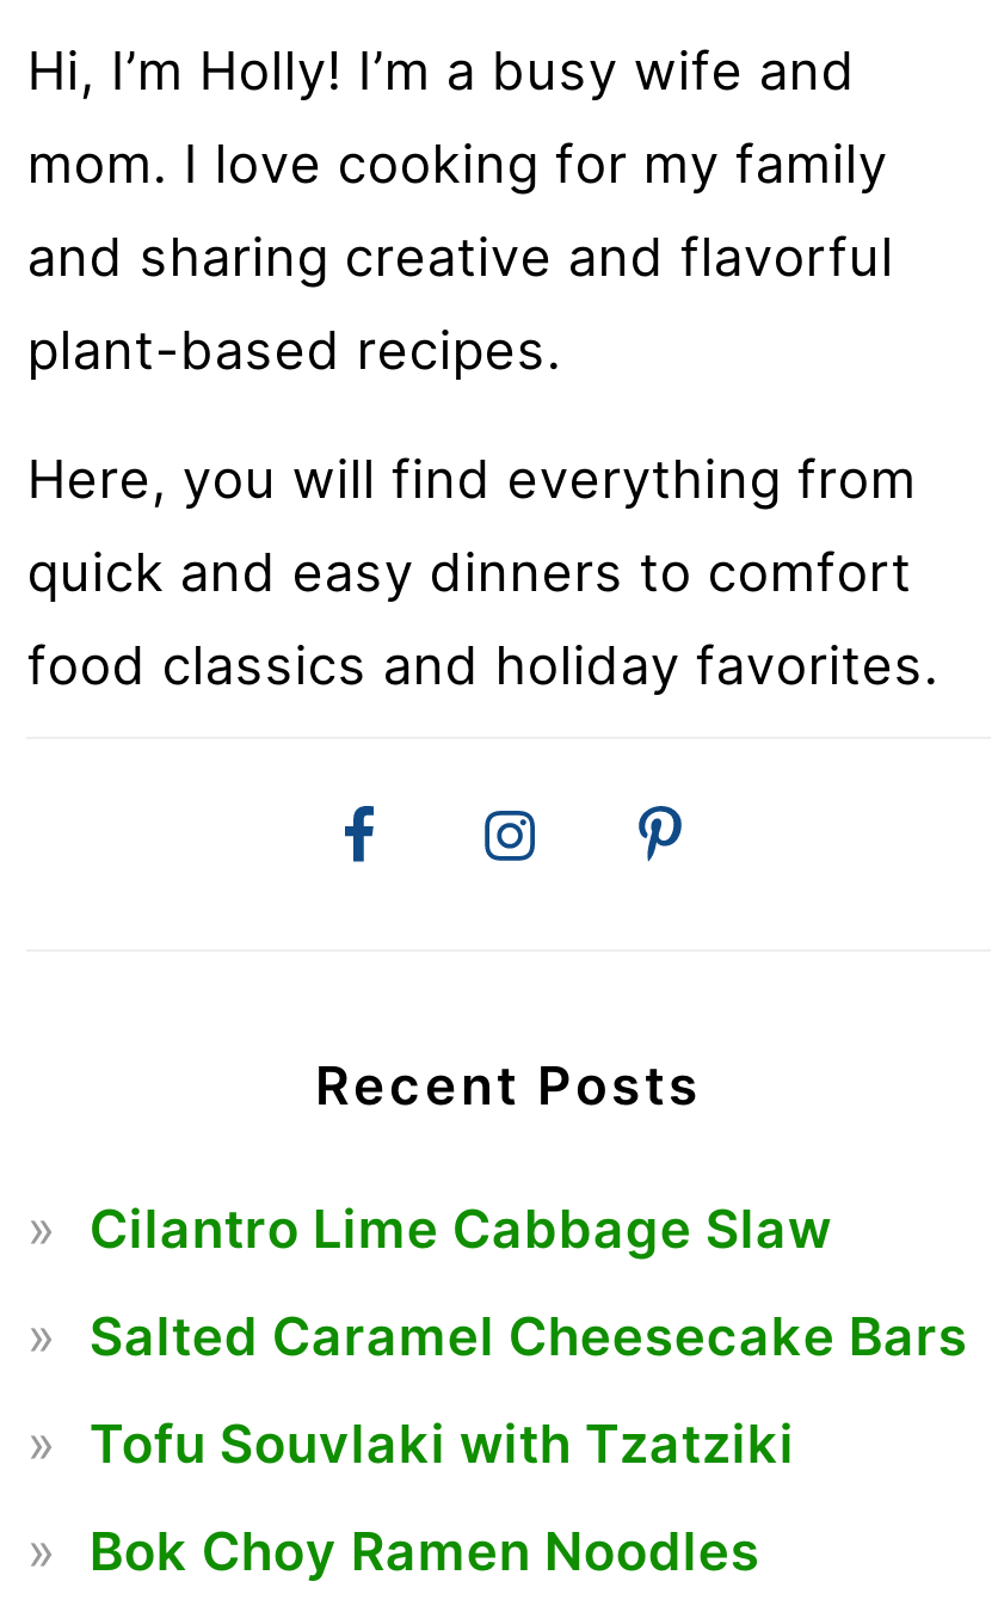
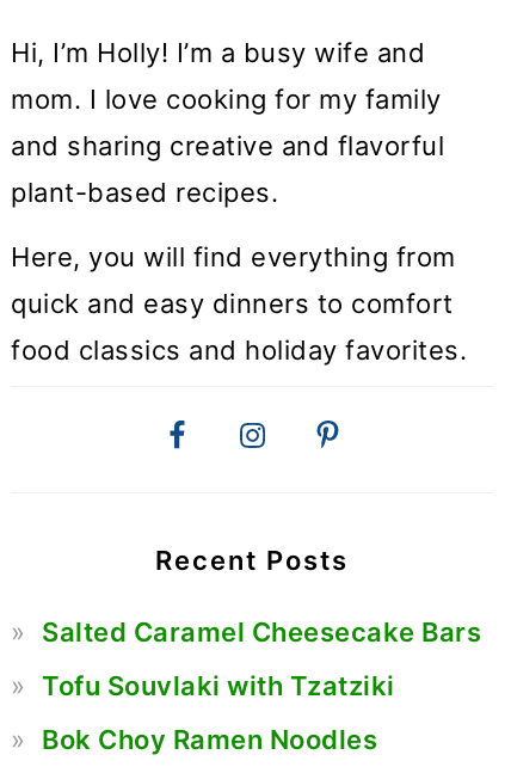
[89,1198,832,1260] Cilantro Lime Cabbage Slaw -> none

